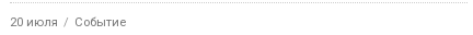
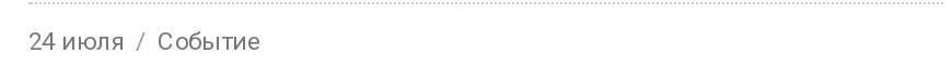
[10,16,126,30] 20 июля Событие -> [28,29,260,57] 24 июля Событие

